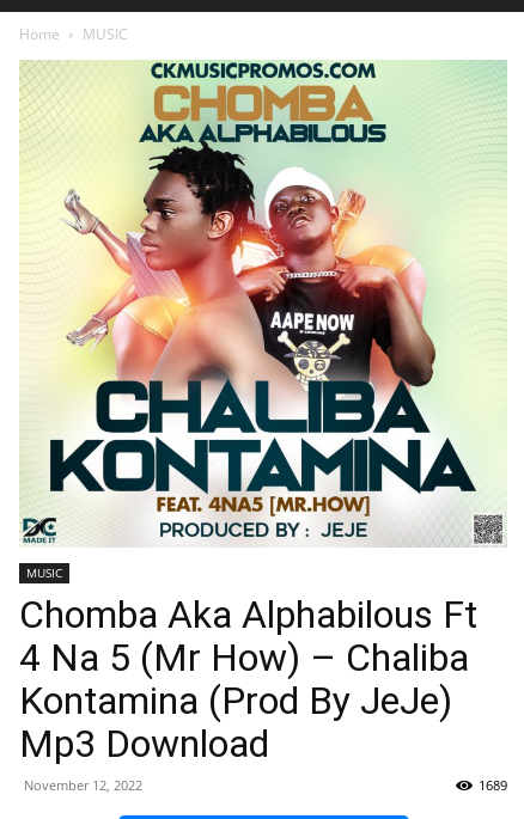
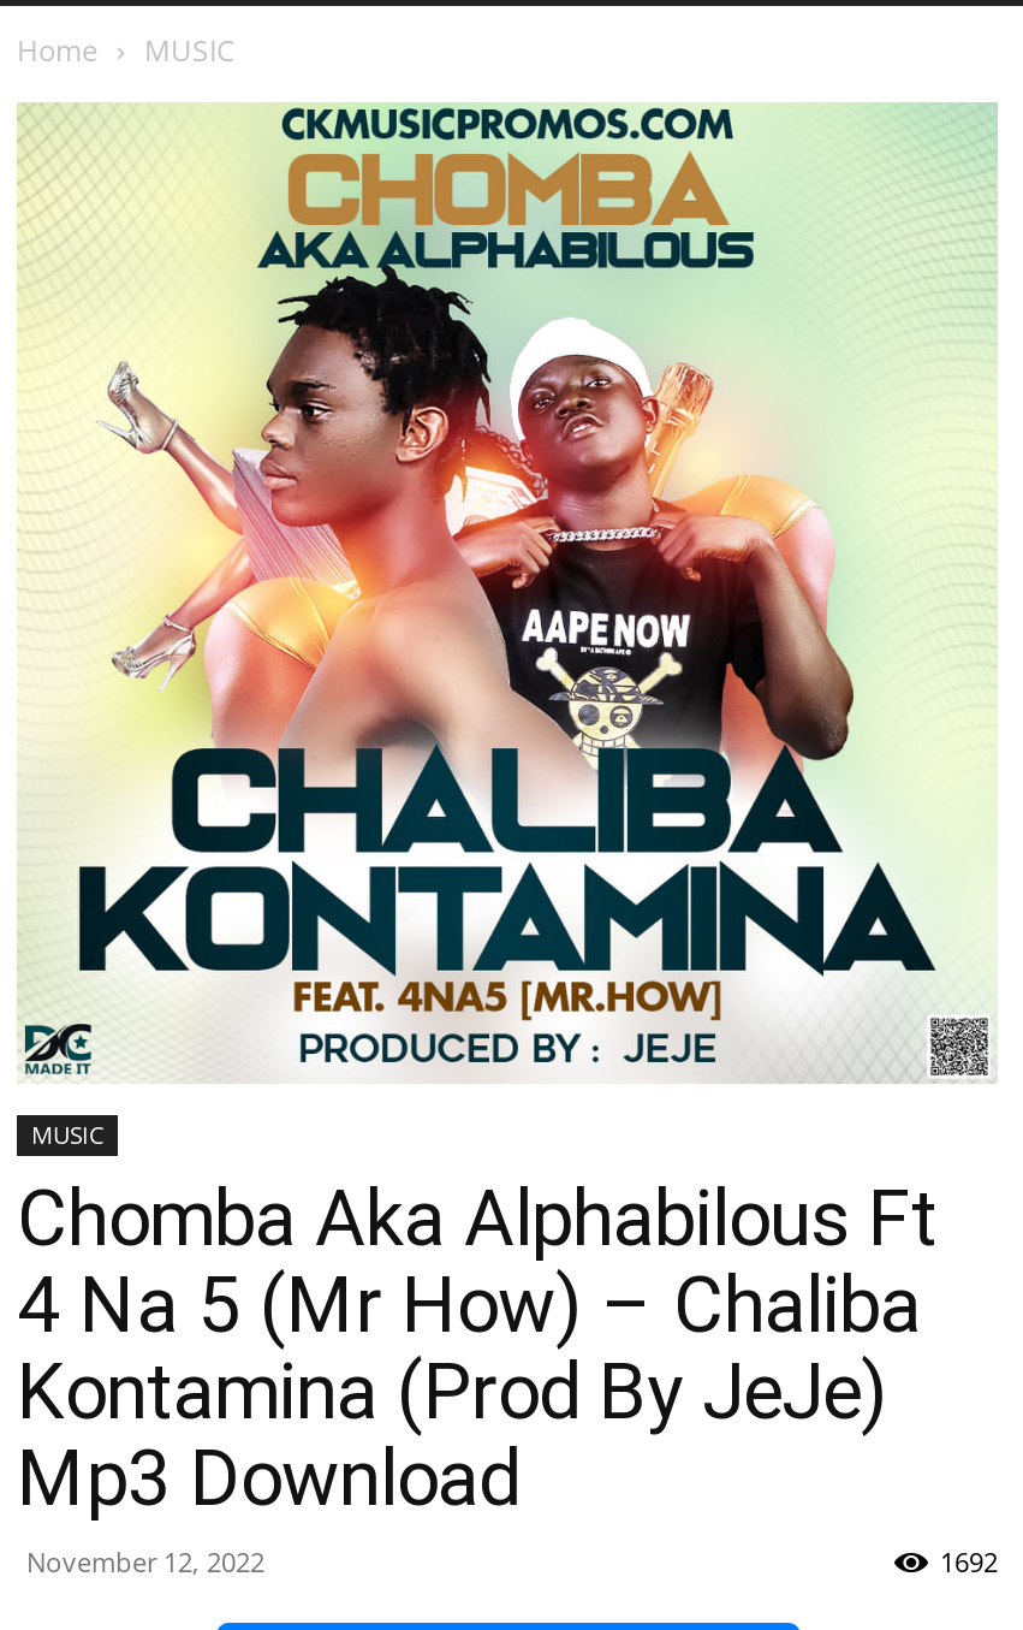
[479,776,507,794] 1689 -> [940,1543,998,1579] 1692

